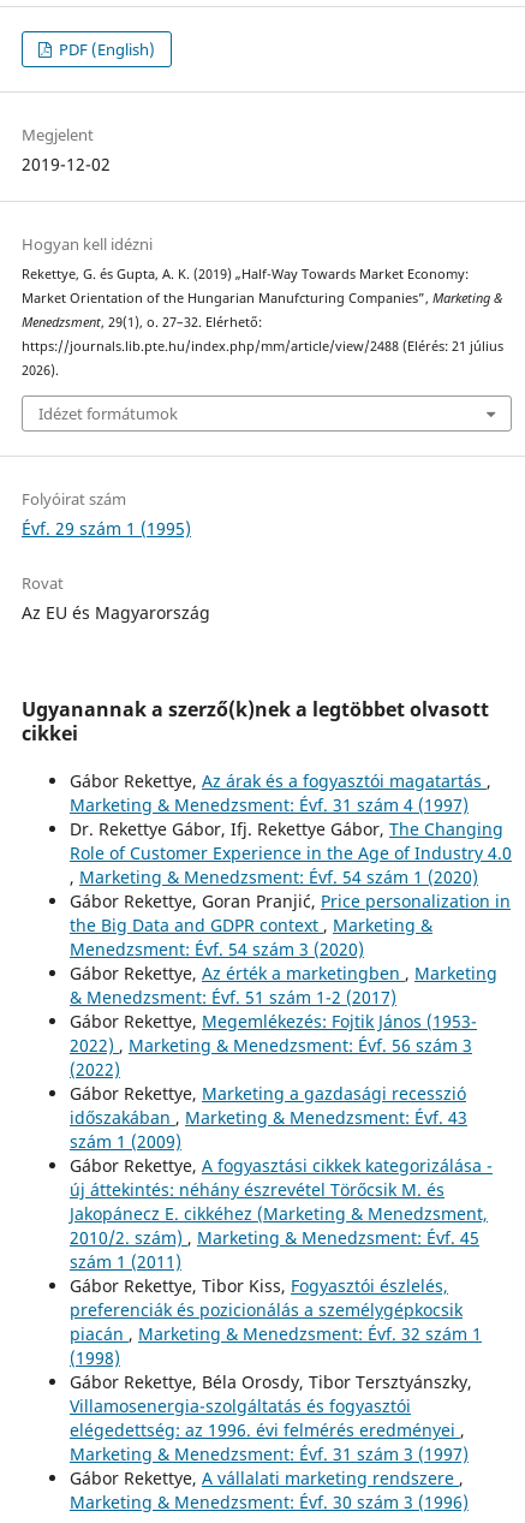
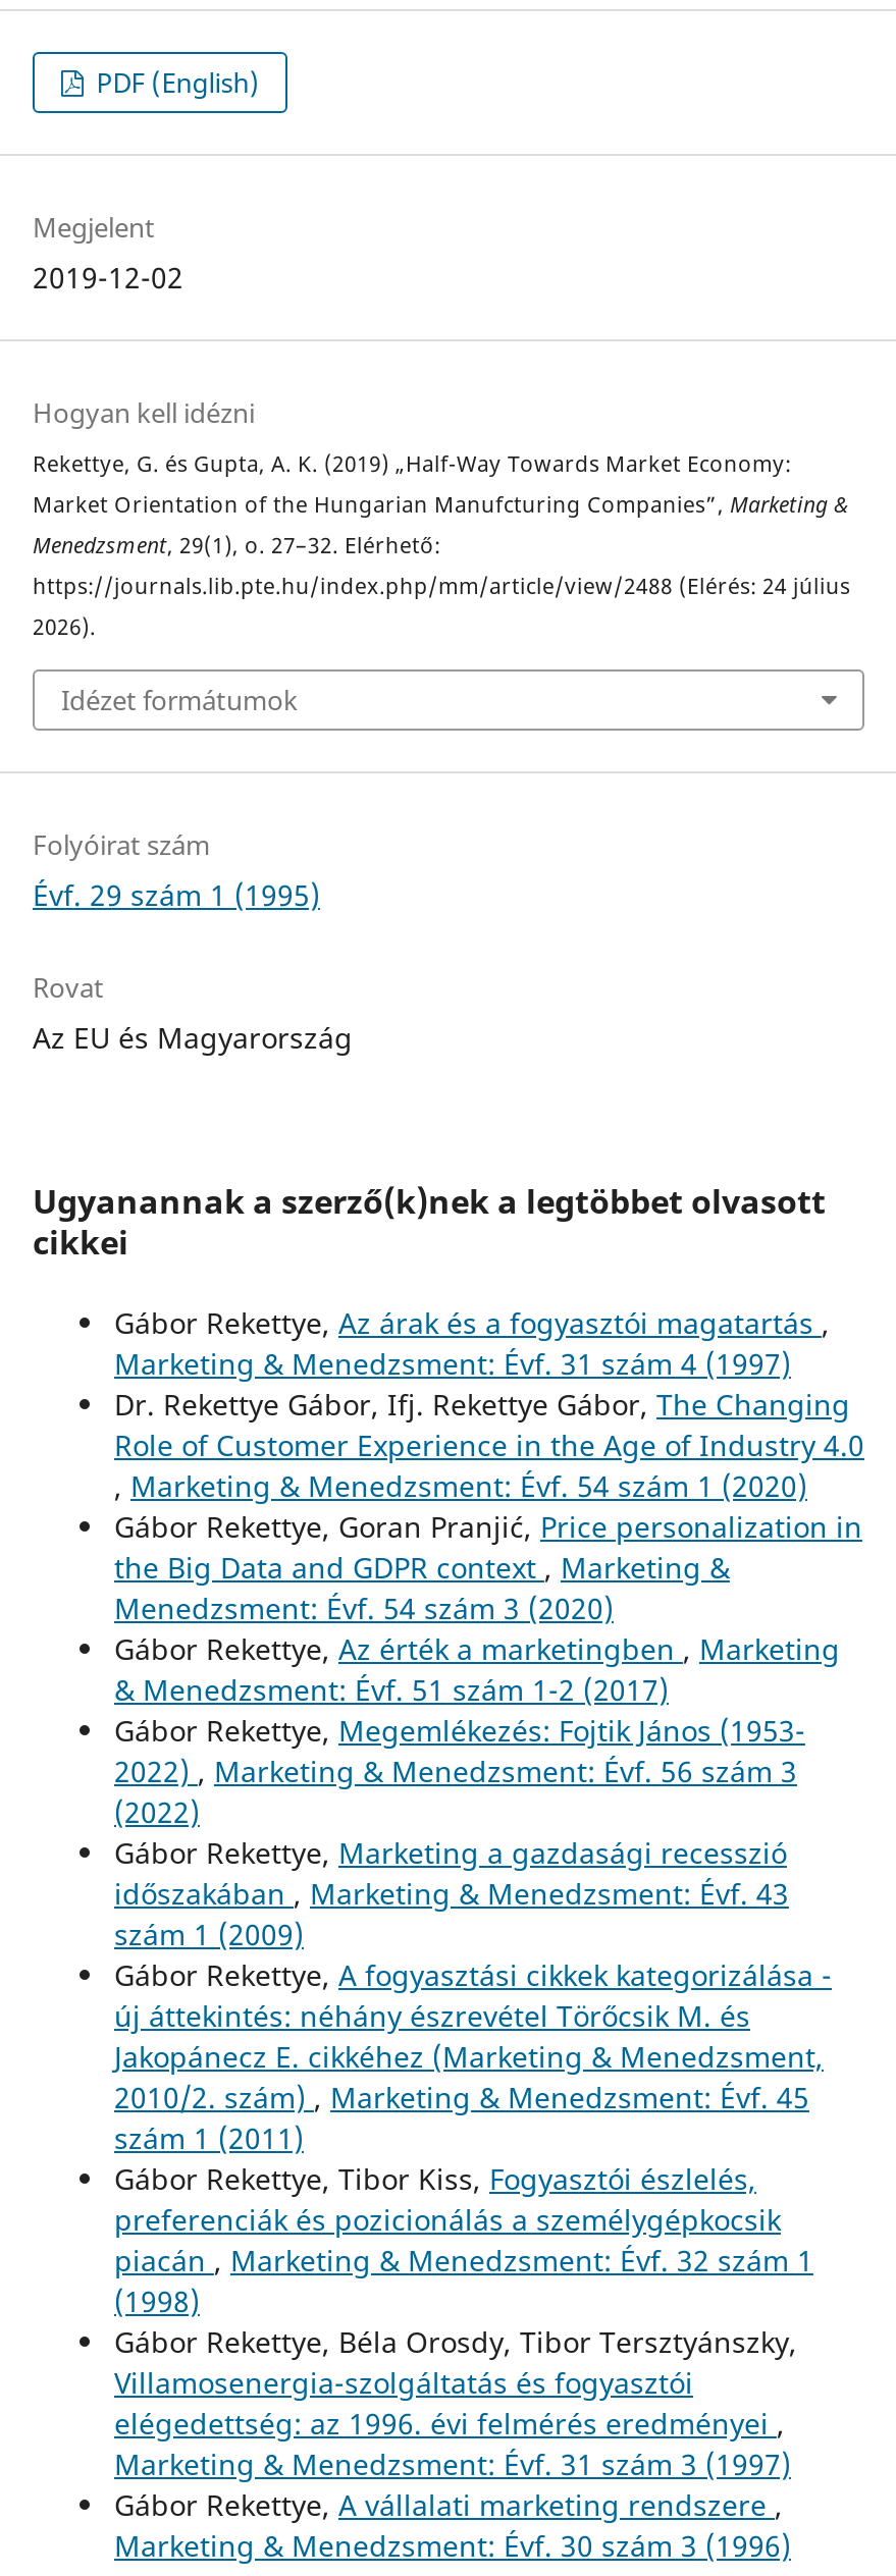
[22,338,503,355] https://journals.lib.pte.hu/index.php/mm/article/view/2488 (Elérés: 21 július -> [33,572,850,600] https://journals.lib.pte.hu/index.php/mm/article/view/2488 (Elérés: 24 július

